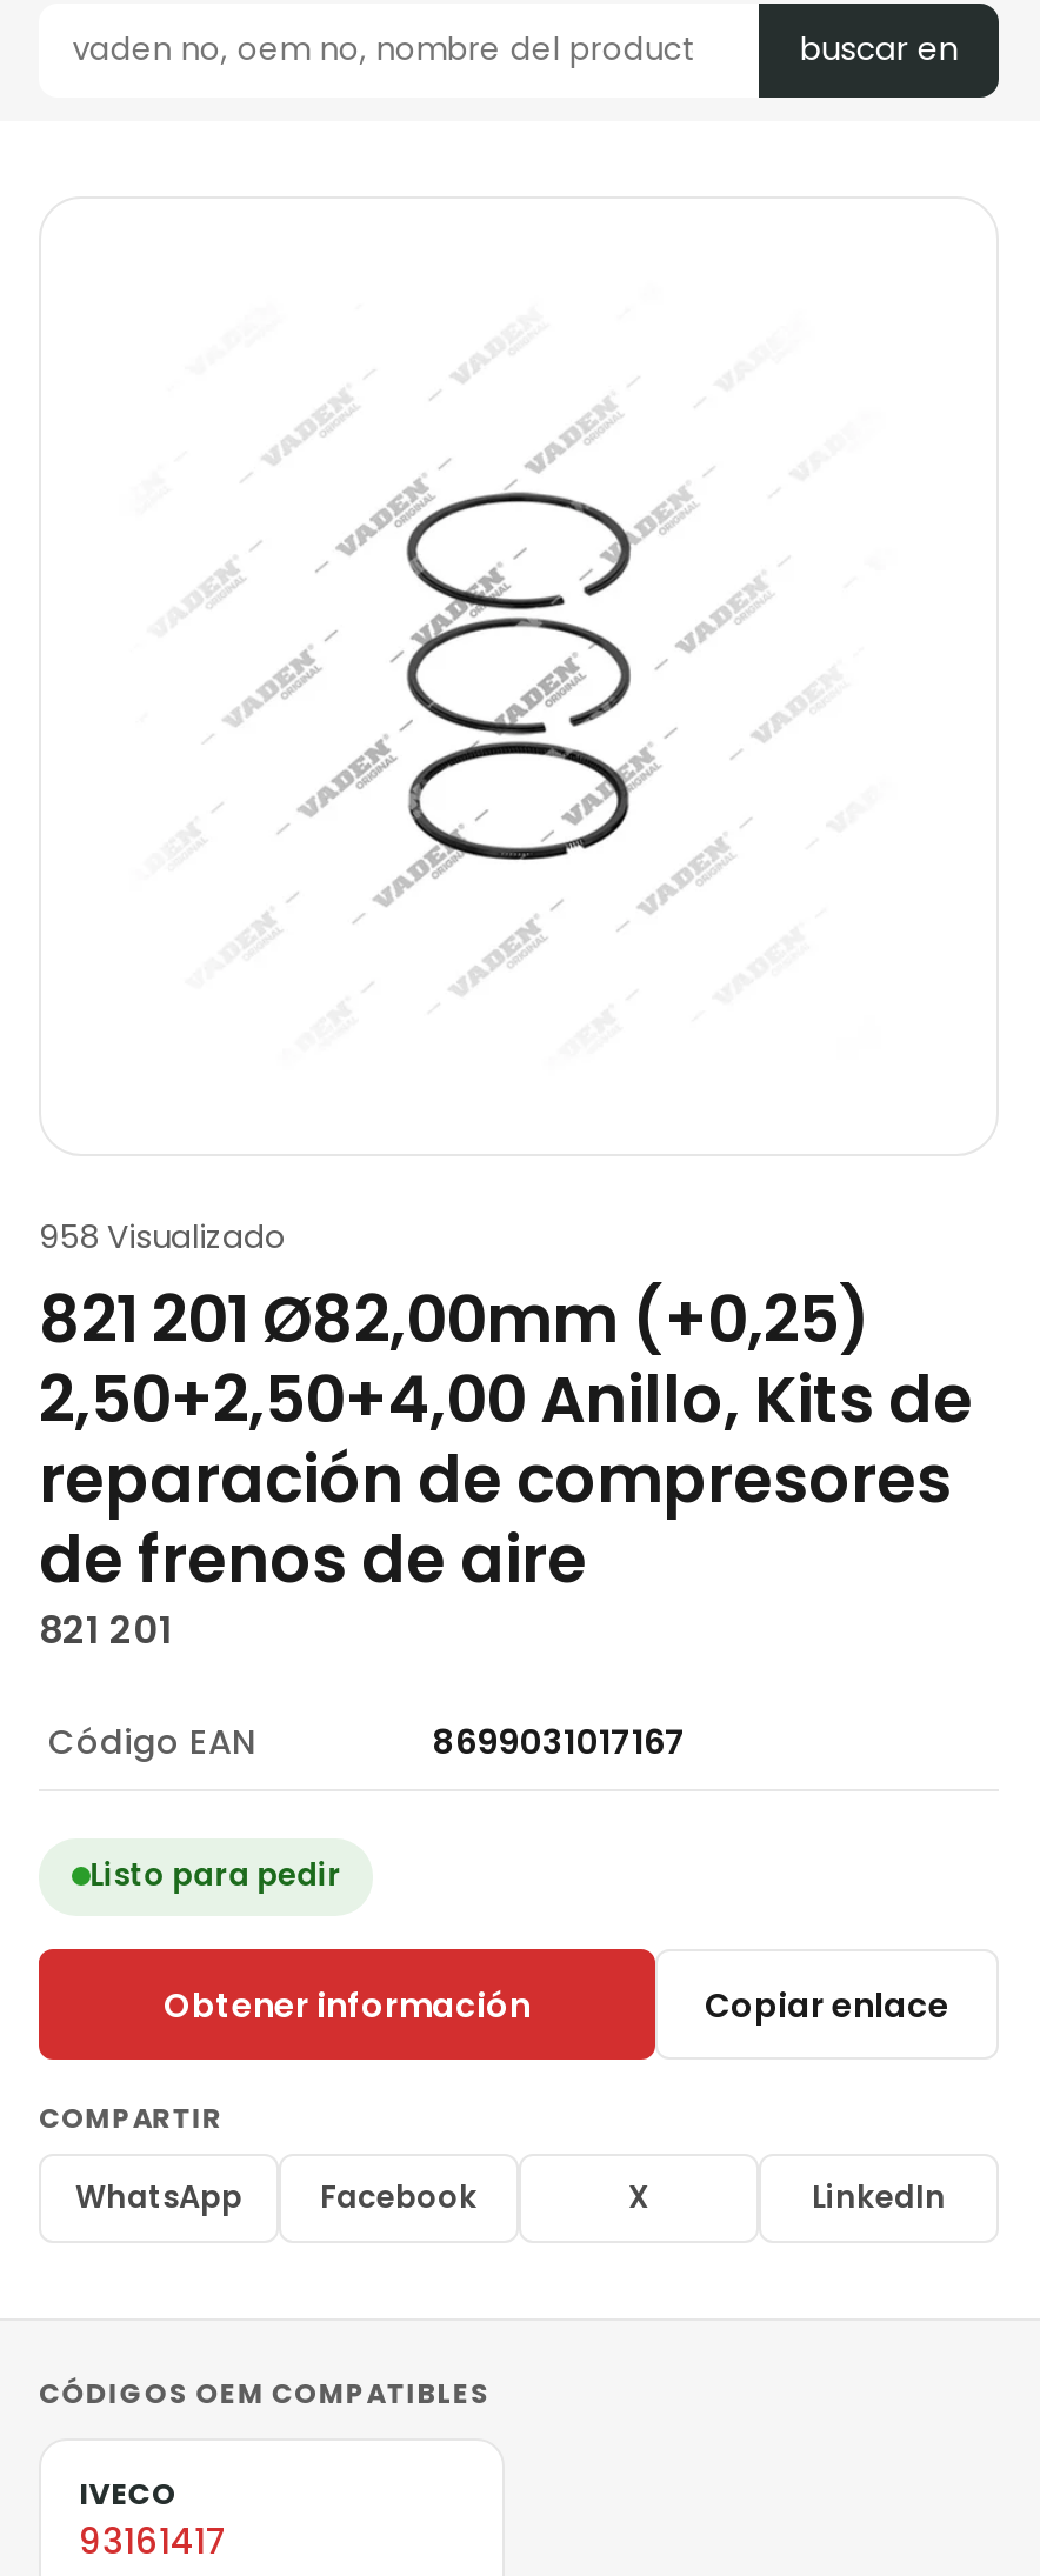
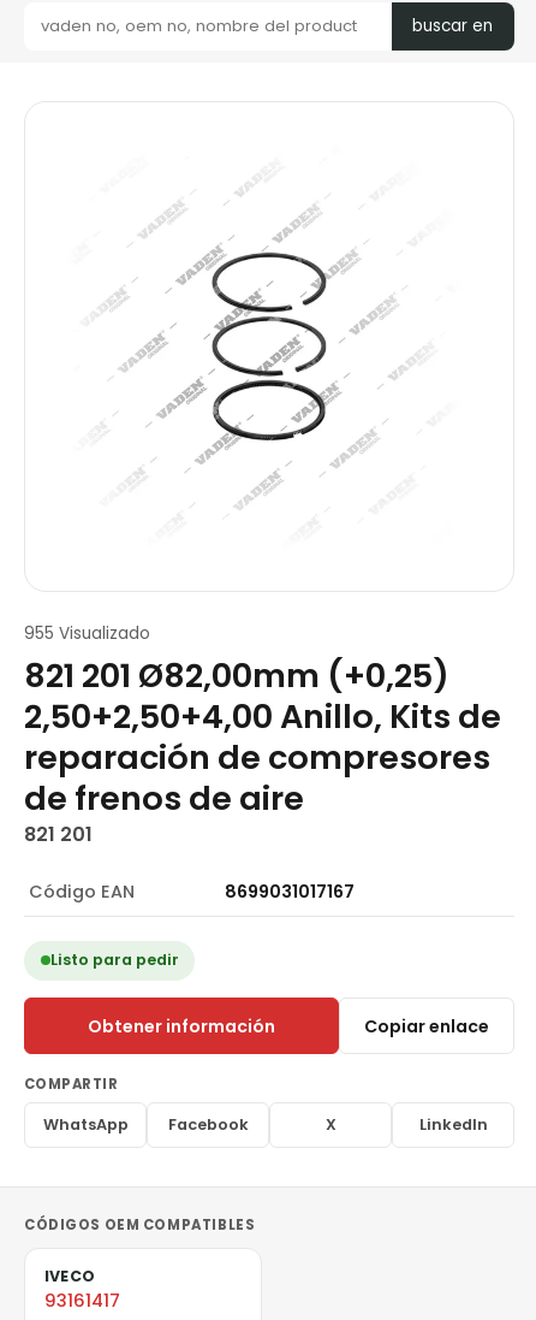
[39,1215,286,1260] 958 Visualizado -> [24,622,150,645] 955 Visualizado

